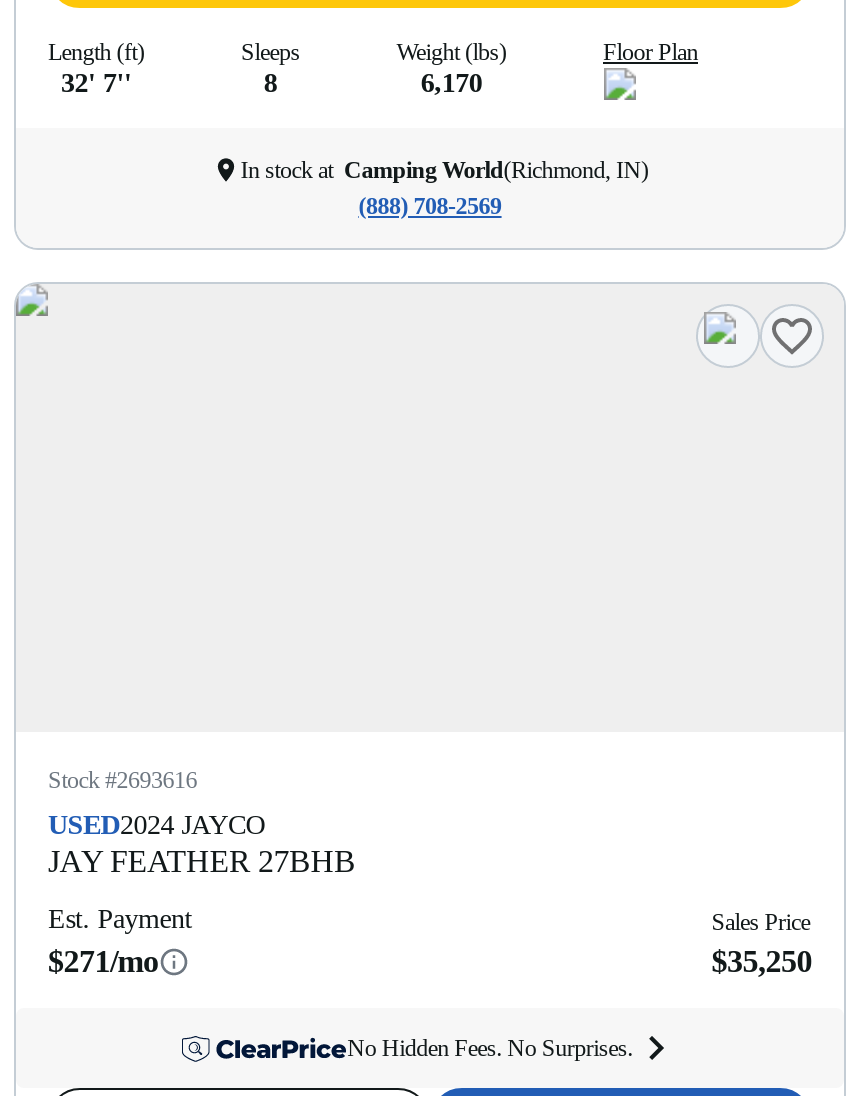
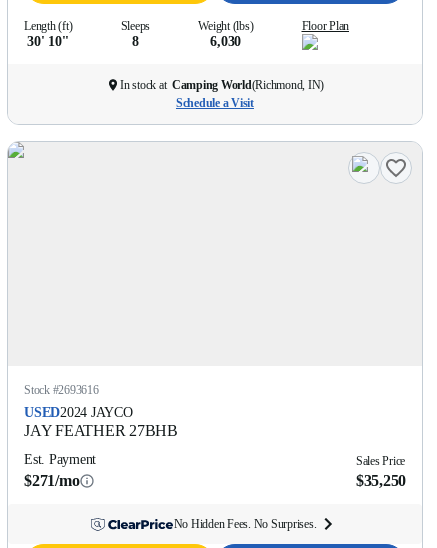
[61,68,132,98] 32' 7'' -> [27,34,69,49] 30' 10''
[421,68,482,98] 6,170 -> [210,34,241,49] 6,030
[358,192,501,220] (888) 708-2569 -> [176,96,254,110] Schedule a Visit

